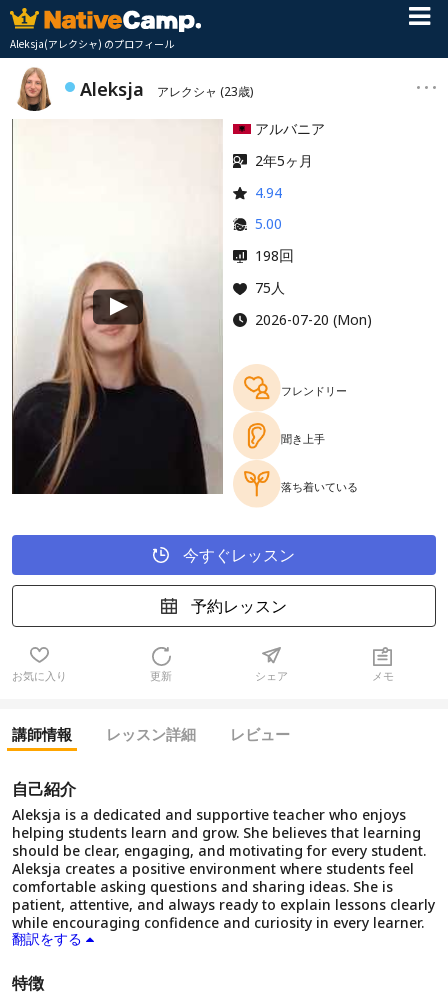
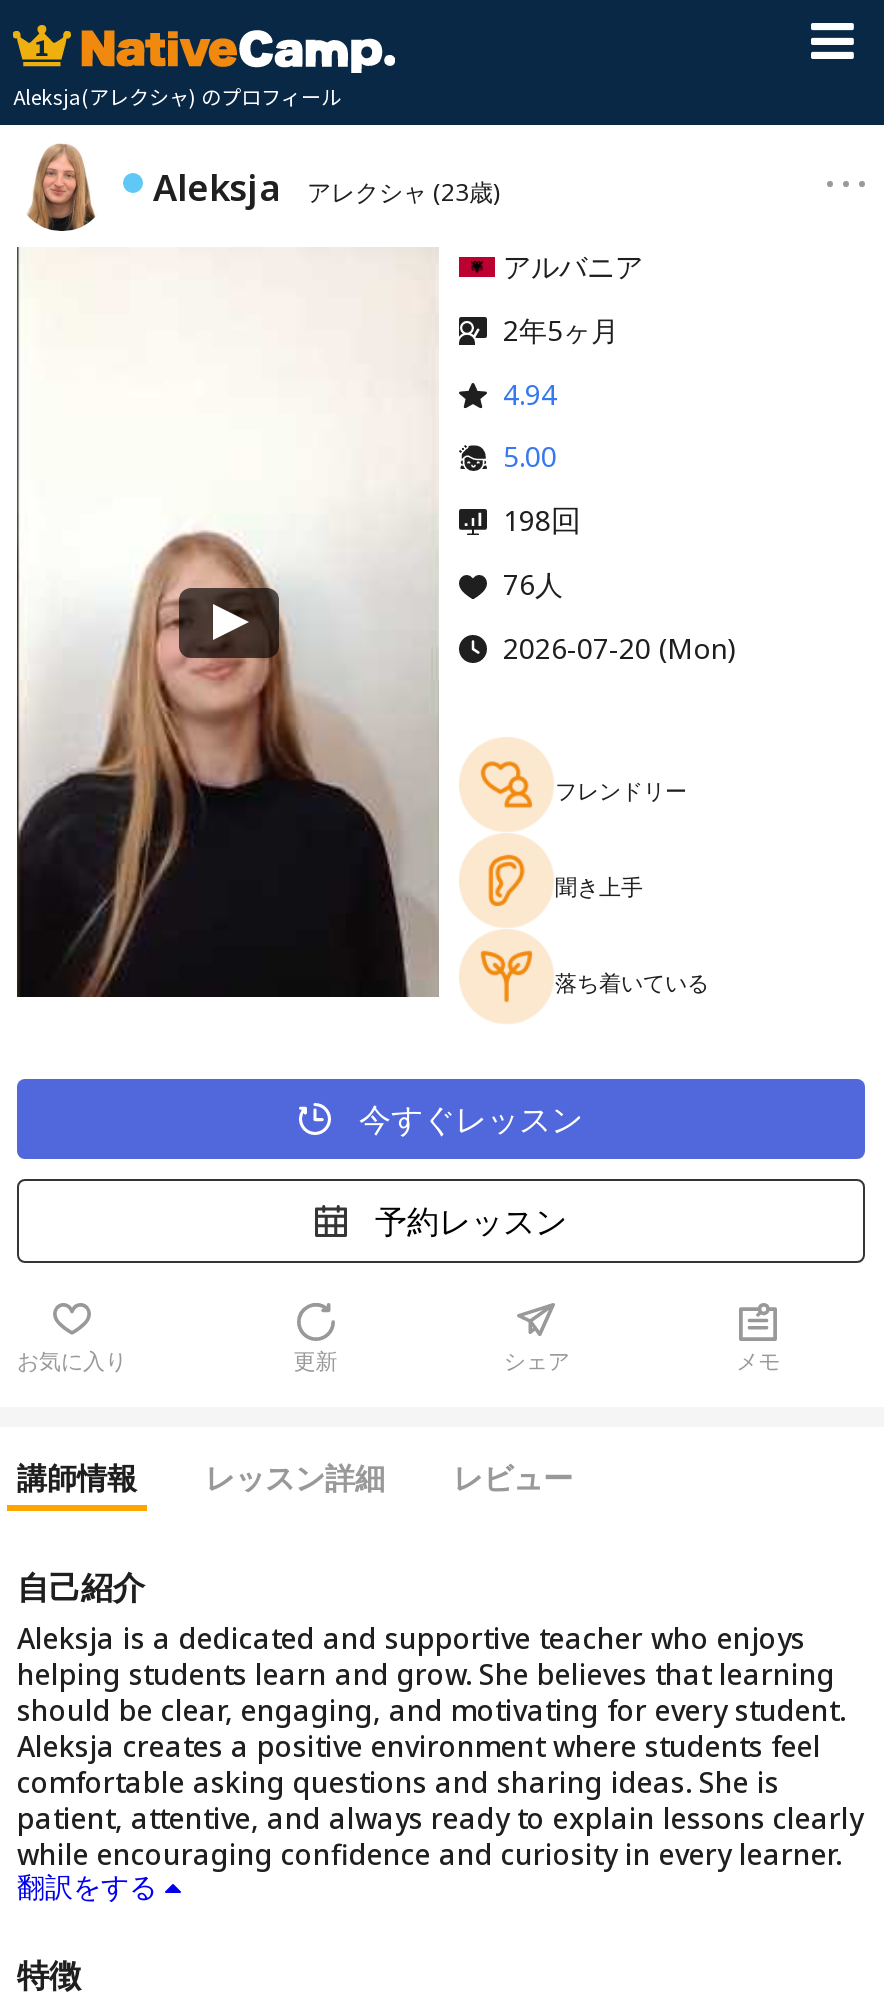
[255,278,285,297] 75人 -> [503,565,563,603] 76人

